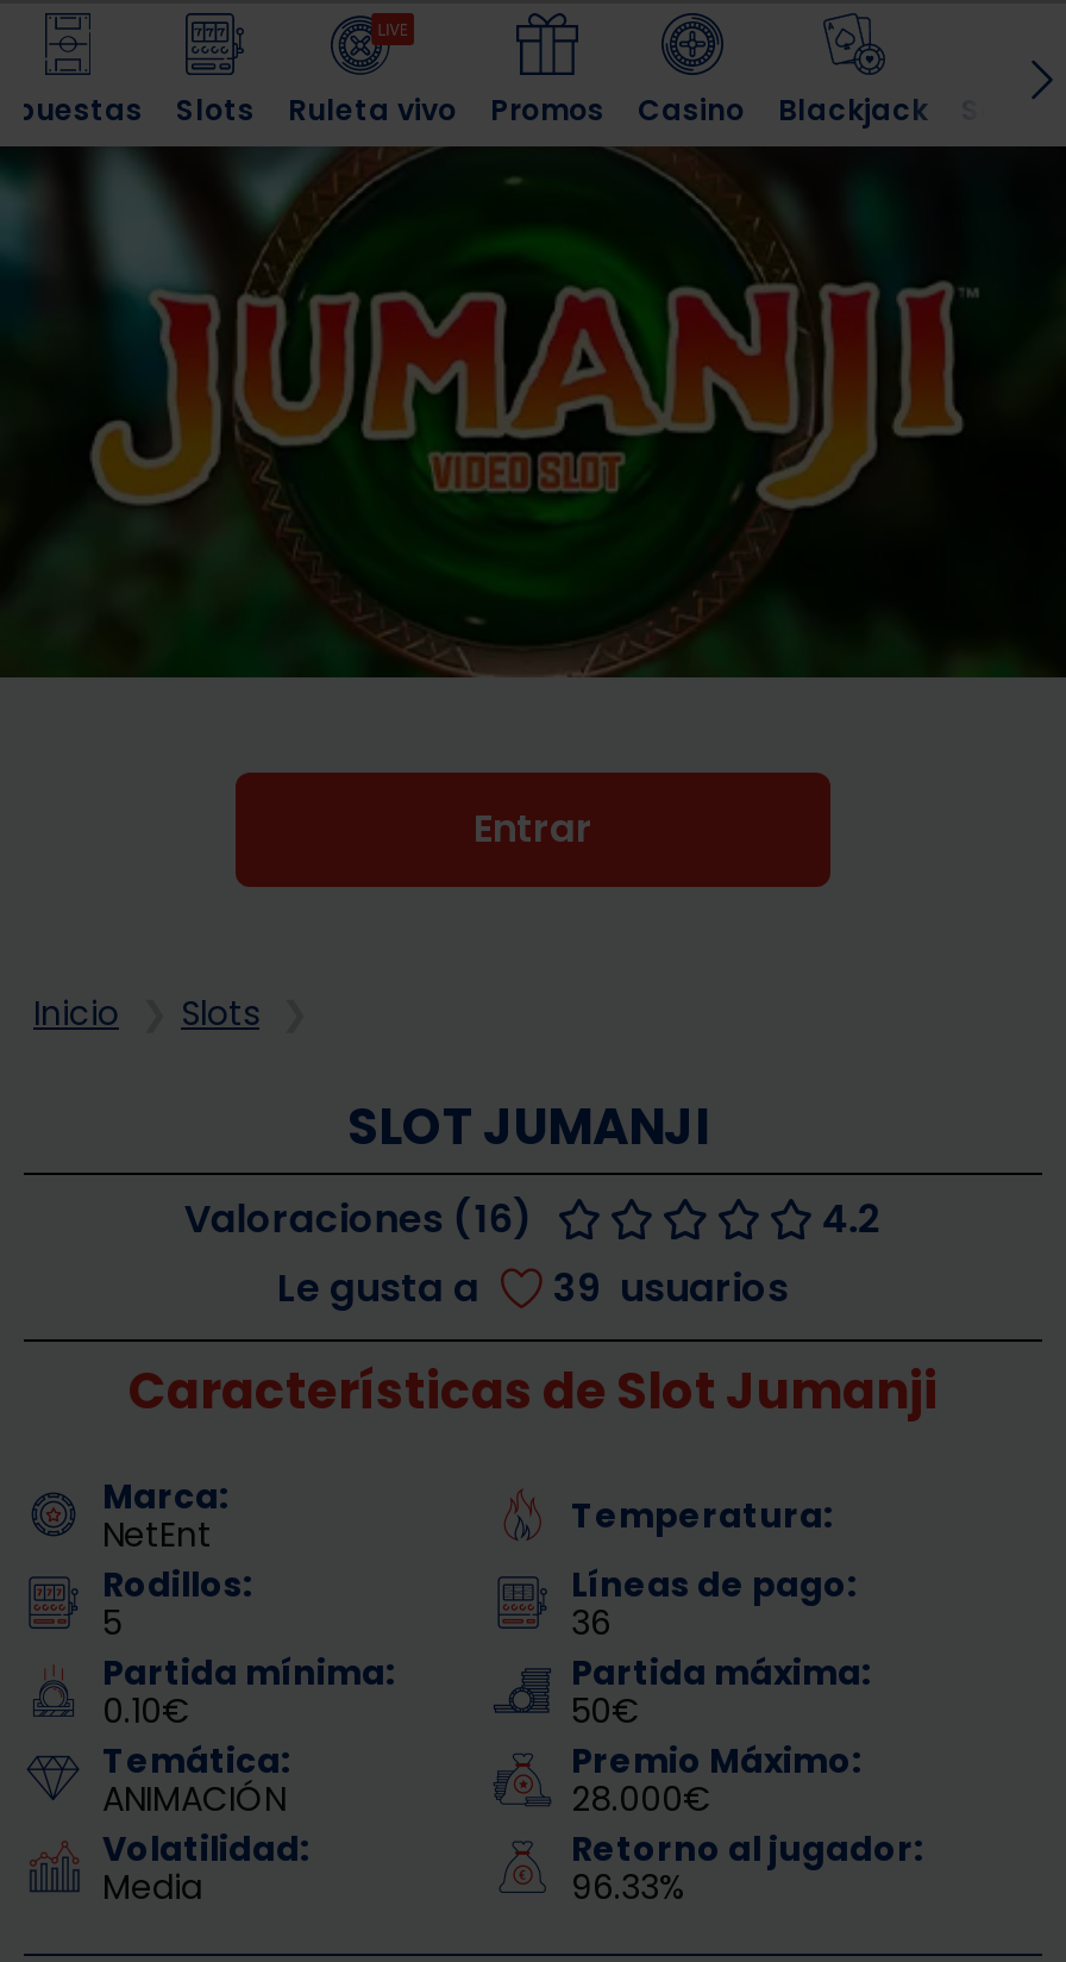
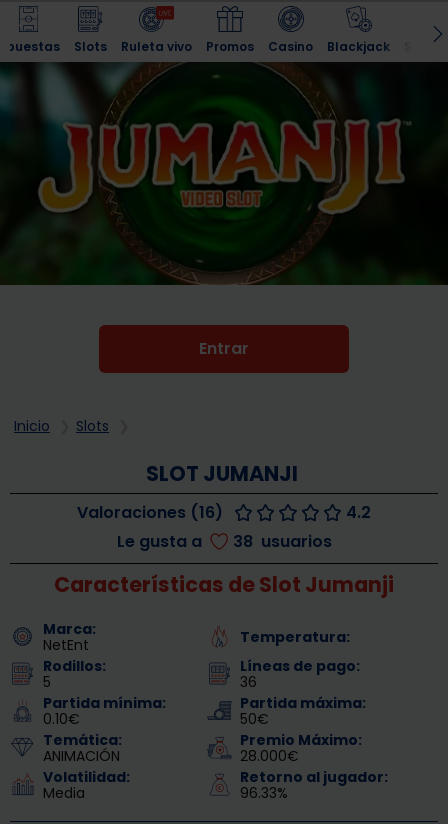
[277,1261,789,1315] Le gusta a 39 usuarios -> [116,530,331,553] Le gusta a 38 usuarios

